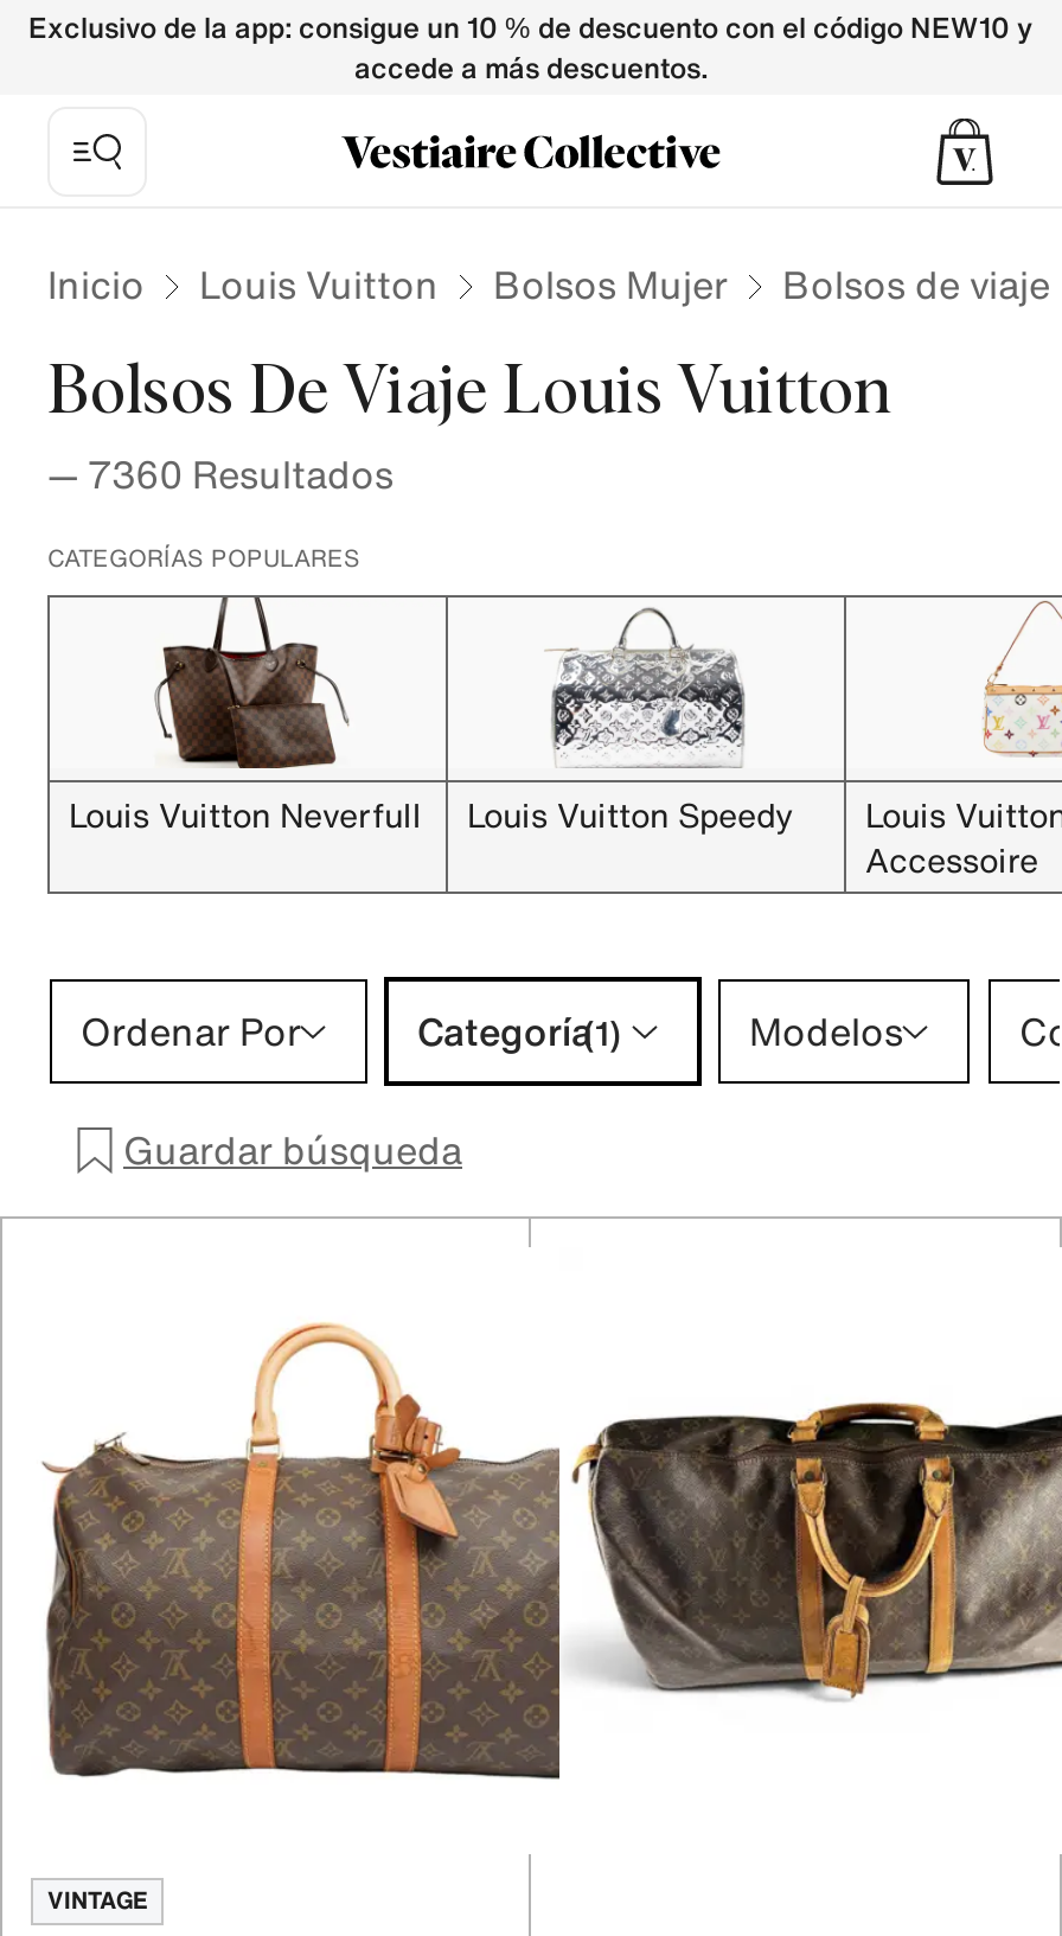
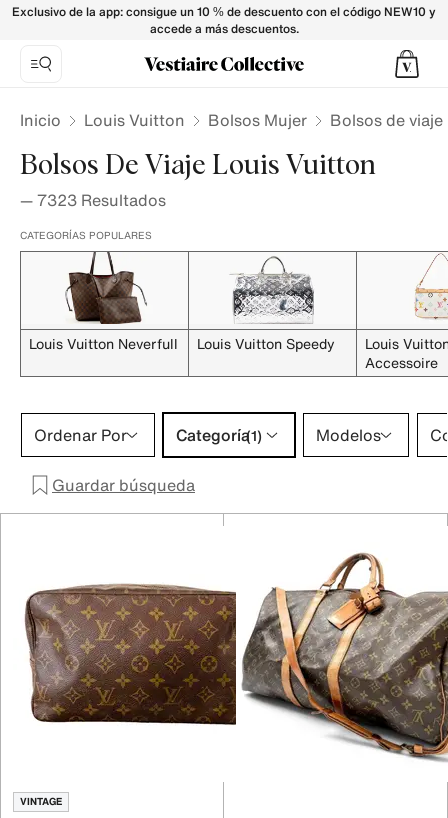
[47,446,394,503] — 7360 Resultados -> [20,188,166,212] — 7323 Resultados
[43,1311,1055,1807] [image] -> [20,552,445,763] [image]

